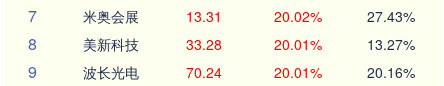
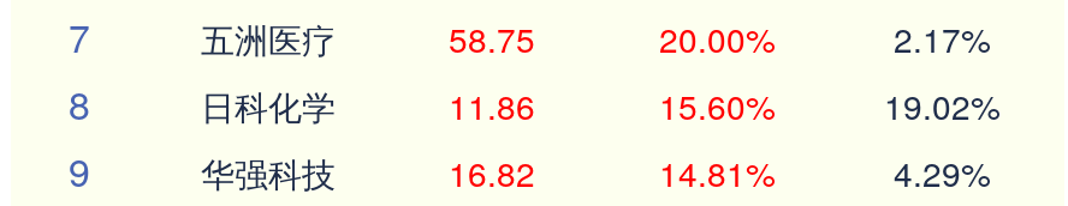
[83,6,415,26] 米奥会展 | 13.31 | 20.02% | 27.43% -> [201,14,990,62] 五洲医疗 | 58.75 | 20.00% | 2.17%
[83,34,415,54] 美新科技 | 33.28 | 20.01% | 13.27% -> [201,81,999,129] 日科化学 | 11.86 | 15.60% | 19.02%
[83,62,415,82] 波长光电 | 70.24 | 20.01% | 20.16% -> [201,149,990,196] 华强科技 | 16.82 | 14.81% | 4.29%

